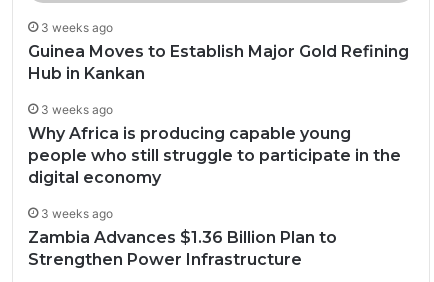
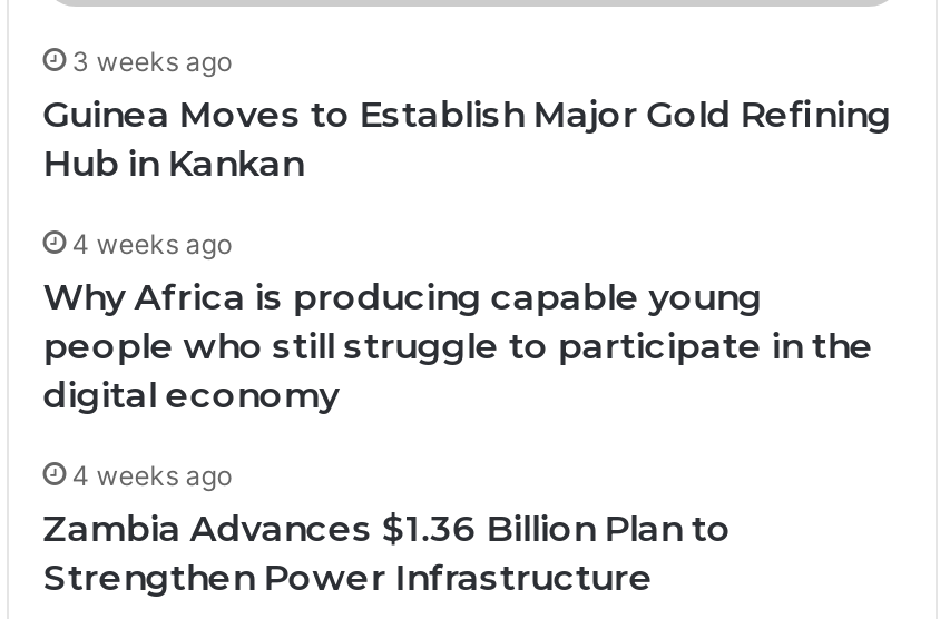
[41,102,113,117] 3 weeks ago -> [72,228,232,261] 4 weeks ago
[41,206,113,221] 3 weeks ago -> [72,460,232,493] 4 weeks ago

